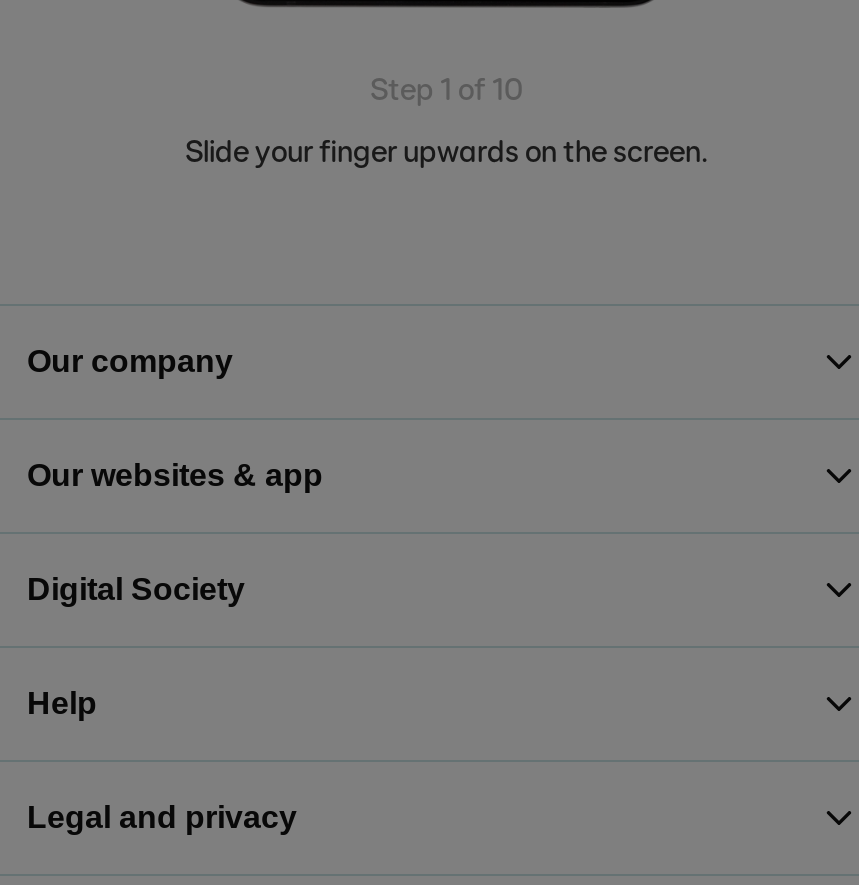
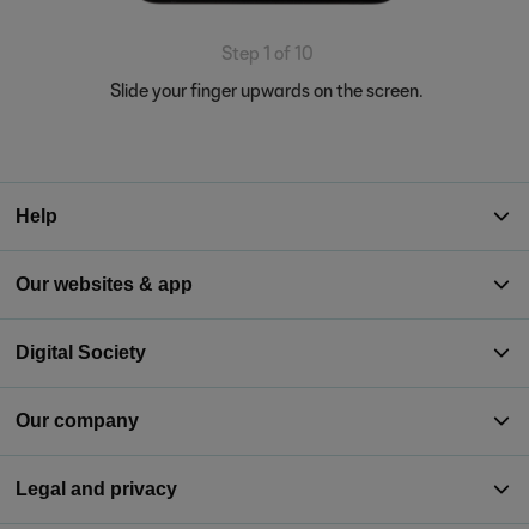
moved [27,344,233,378] -> [16,411,139,431]: Our company
moved [27,686,97,720] -> [16,206,57,226]: Help

